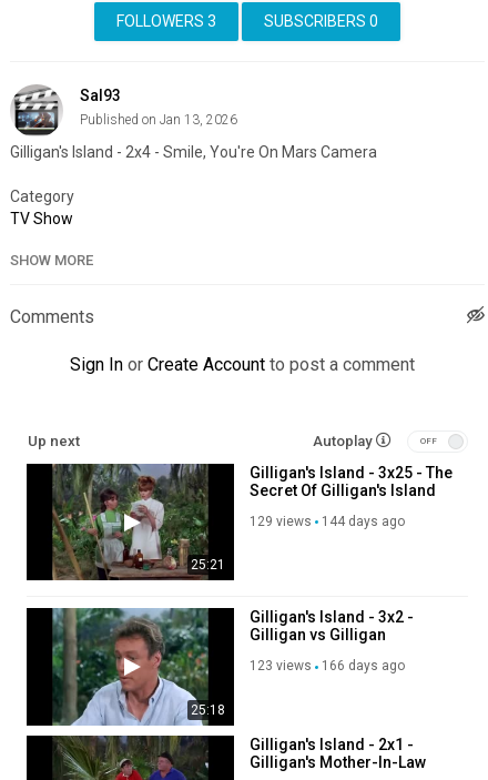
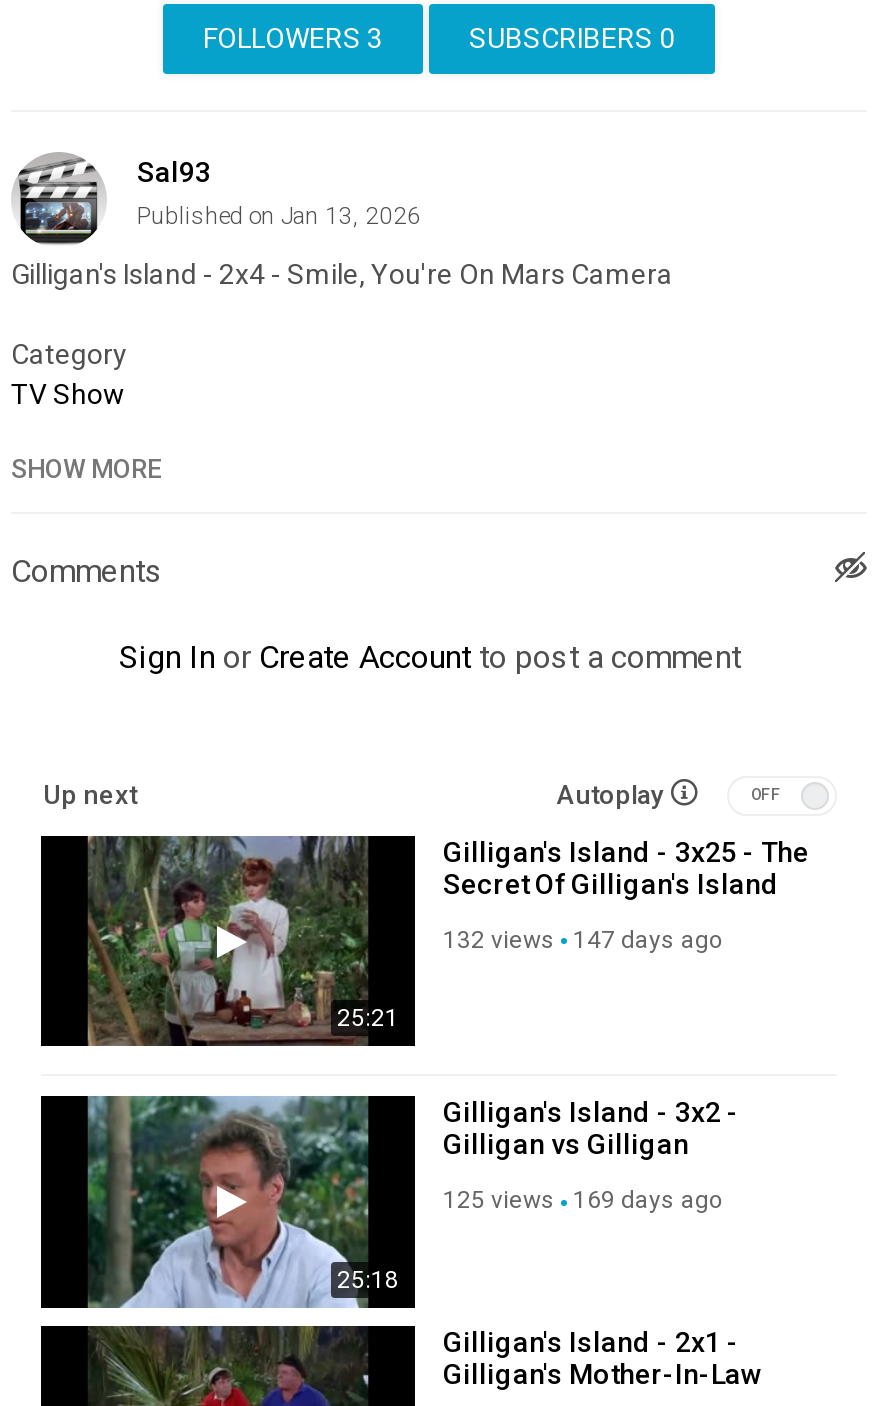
[250,514,312,529] 129 views -> [443,926,555,954] 132 views
[322,514,405,529] 144 days ago -> [573,926,723,954] 147 days ago
[250,658,312,674] 123 views -> [443,1187,555,1215] 125 views
[322,658,405,674] 166 days ago -> [573,1187,723,1215] 169 days ago

